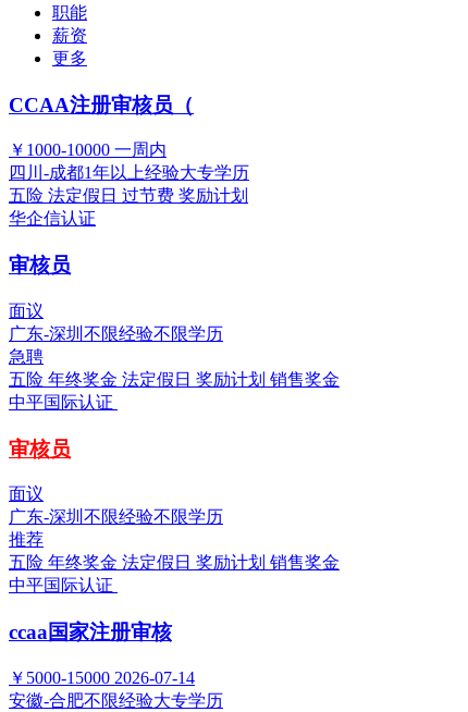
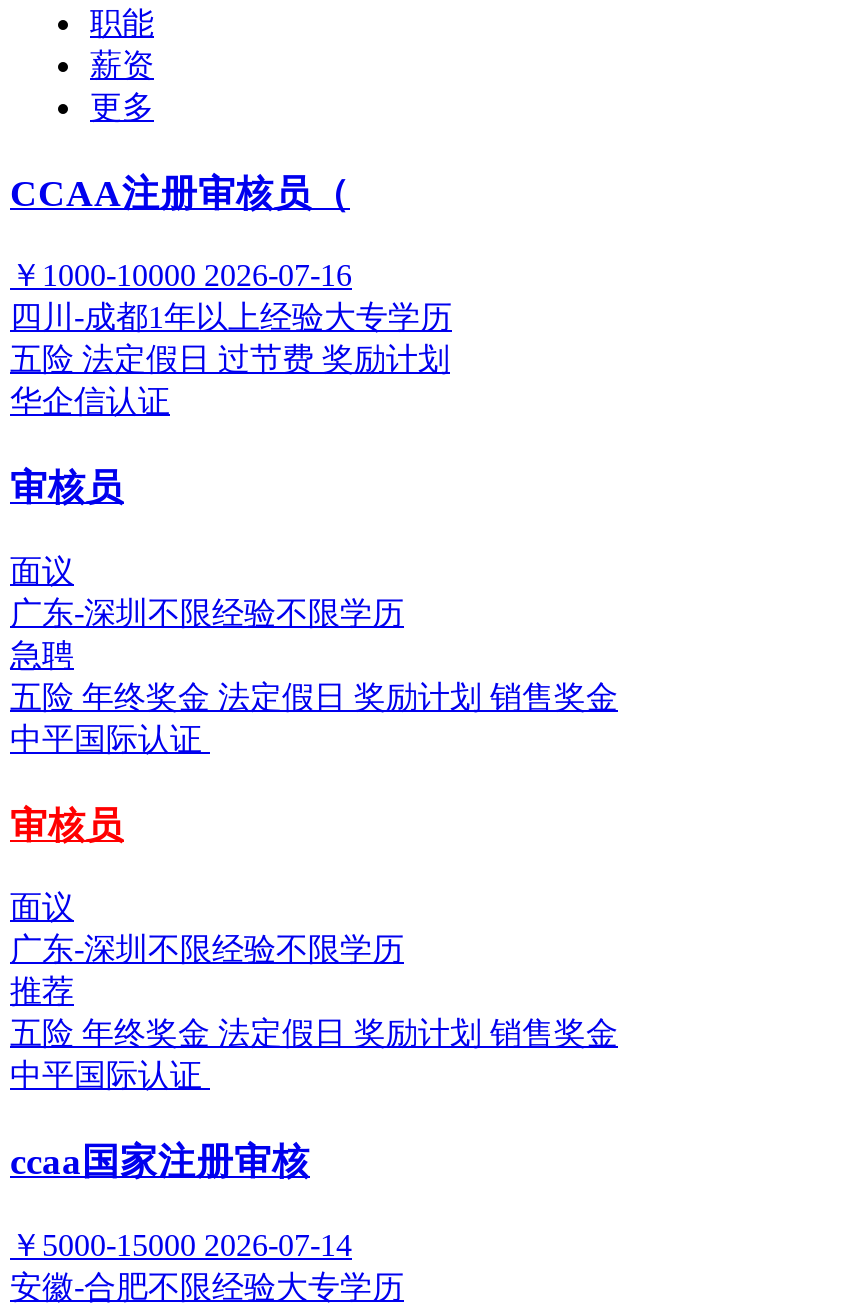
[9,141,167,159] ￥1000-10000 一周内 -> [10,259,352,293] ￥1000-10000 2026-07-16

